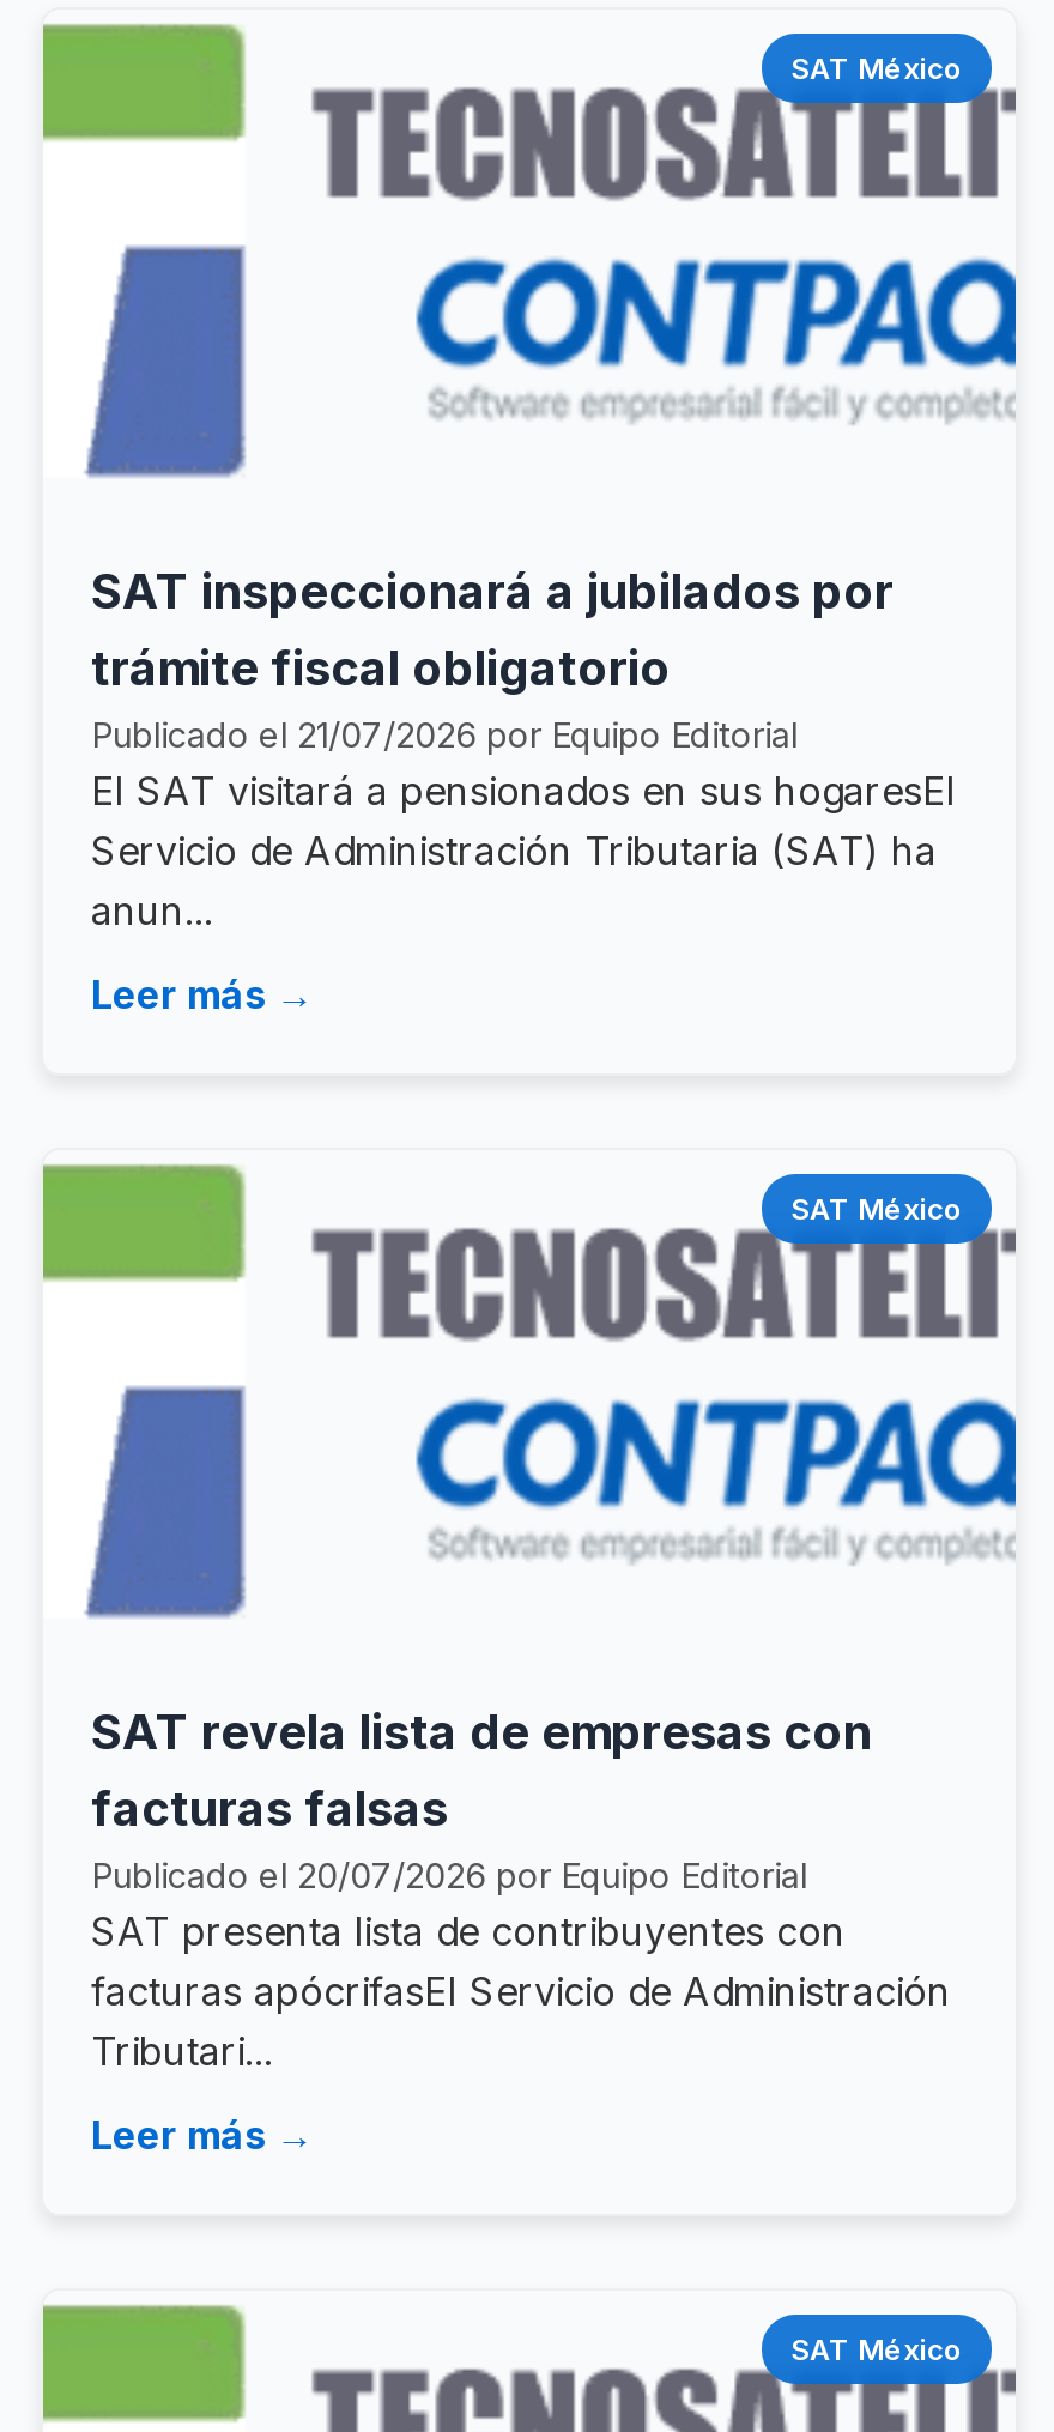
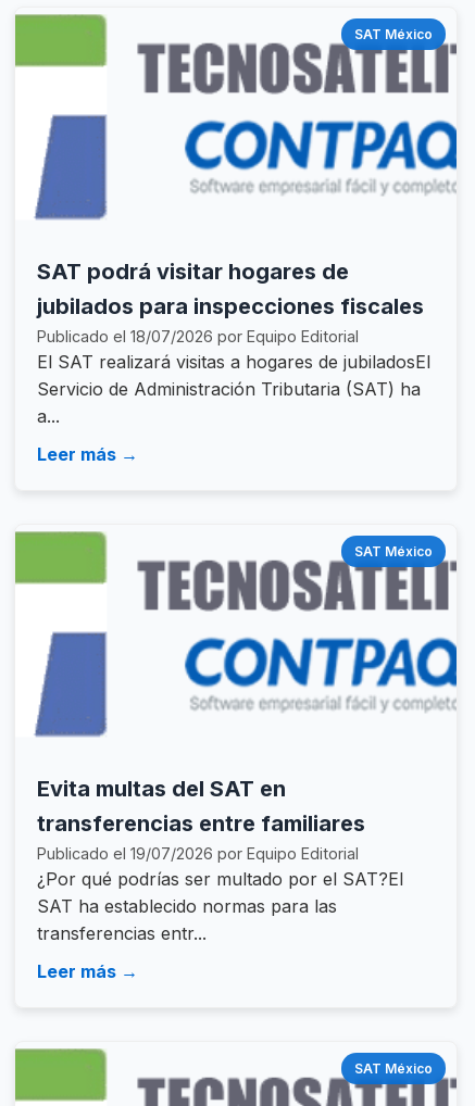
[91,563,956,815] SAT inspeccionará a jubilados por | trámite fiscal obligatorio | Publicado el 21/07/2026 por Equipo Editorial | El SAT visitará a pensionados en sus hogaresEl -> [37,259,430,373] SAT podrá visitar hogares de | jubilados para inspecciones fiscales | Publicado el 18/07/2026 por Equipo Editorial | El SAT realizará visitas a hogares de jubiladosEl
[91,887,213,934] anun... -> [37,405,60,427] a...
[91,1704,951,2075] SAT revela lista de empresas con | facturas falsas | Publicado el 20/07/2026 por Equipo Editorial | SAT presenta lista de contribuyentes con | facturas apócrifasEl Servicio de Administración | Tributari... -> [37,776,403,944] Evita multas del SAT en | transferencias entre familiares | Publicado el 19/07/2026 por Equipo Editorial | ¿Por qué podrías ser multado por el SAT?El | SAT ha establecido normas para las | transferencias entr...

